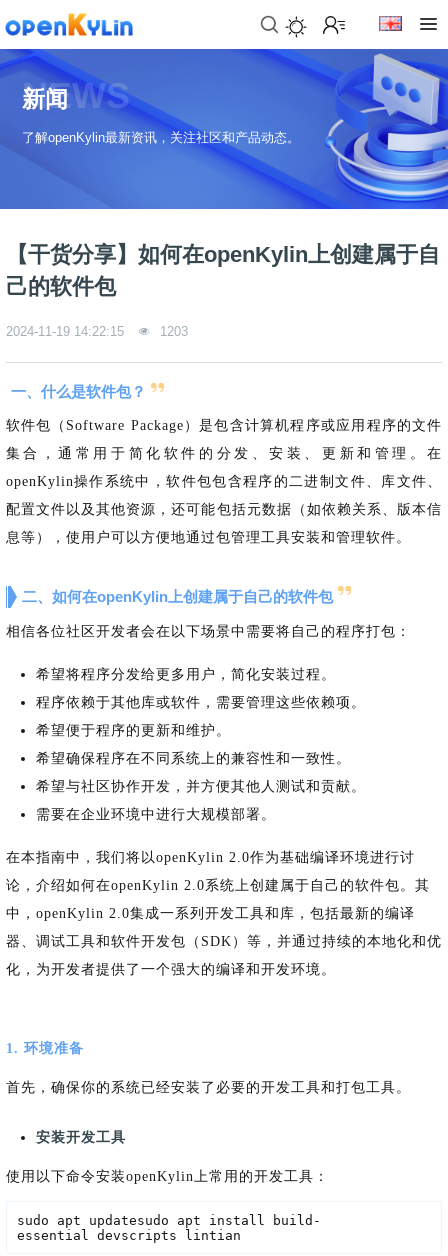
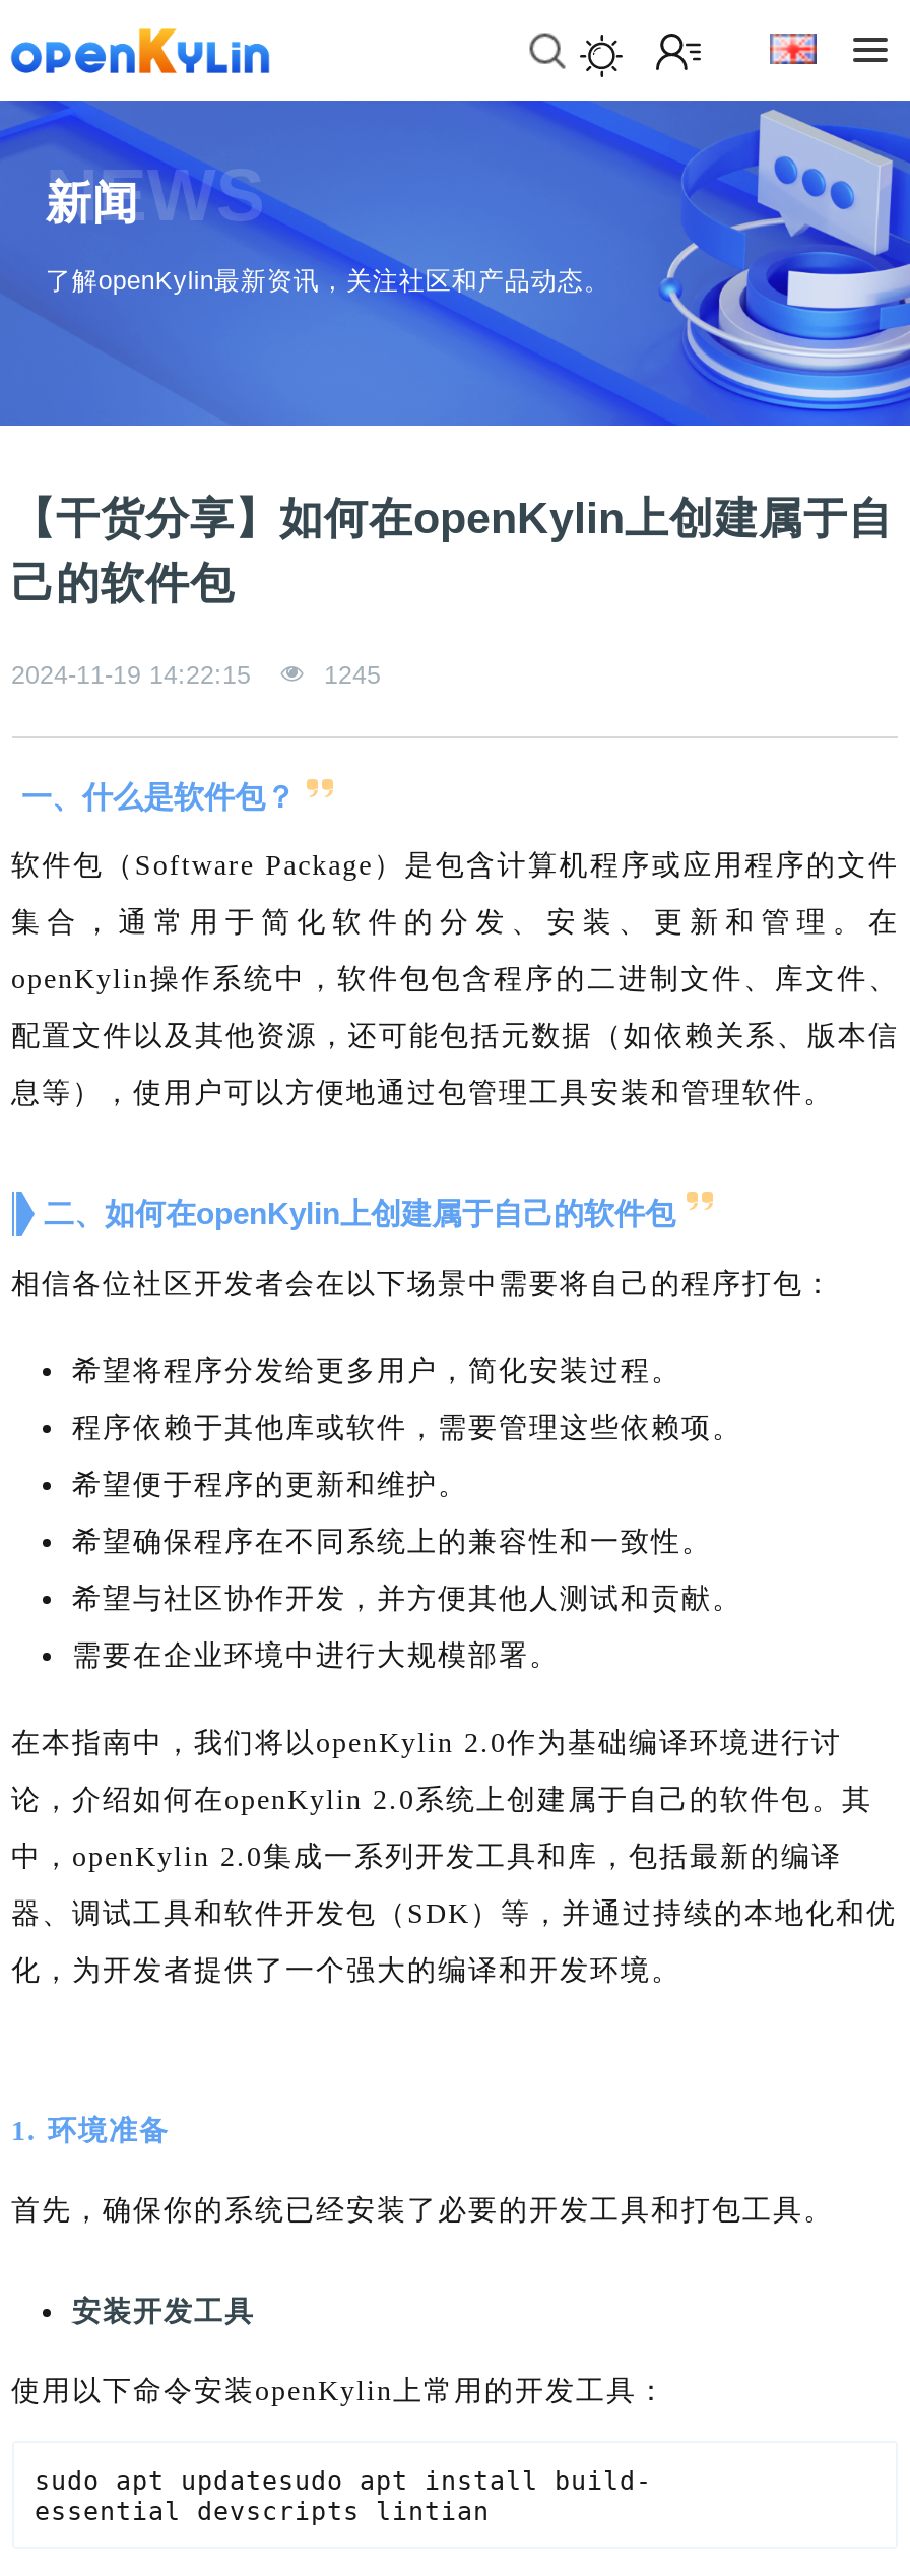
[159,325,187,339] 1203 -> [324,661,381,690] 1245

